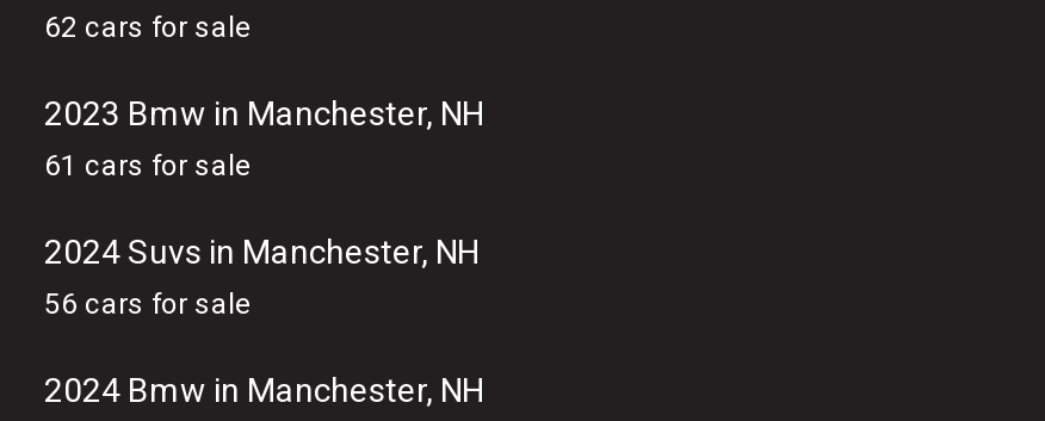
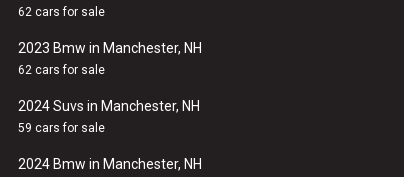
[44,149,252,182] 61 cars for sale -> [18,63,105,77] 62 cars for sale
[44,287,252,321] 56 cars for sale -> [18,121,105,135] 59 cars for sale

